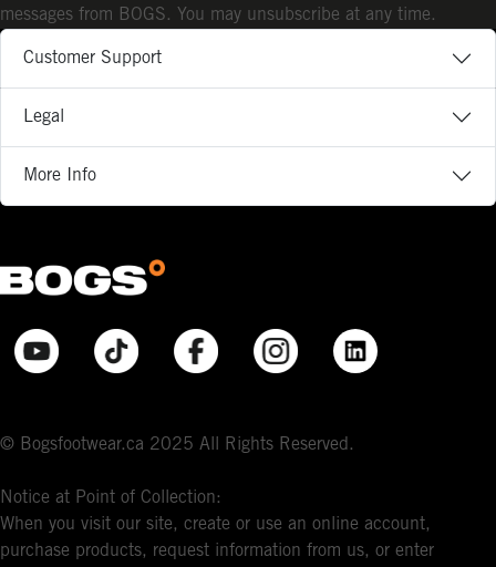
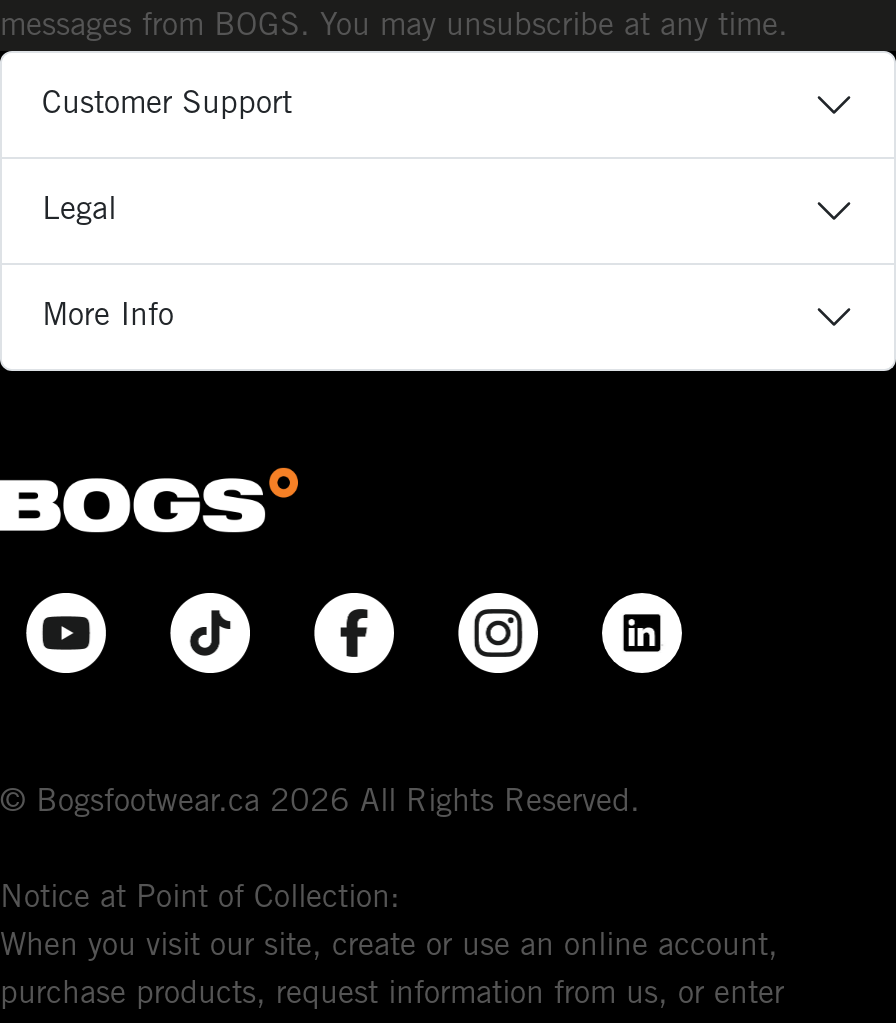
[0,436,354,454] © Bogsfootwear.ca 2025 All Rights Reserved. -> [0,787,640,819] © Bogsfootwear.ca 2026 All Rights Reserved.

